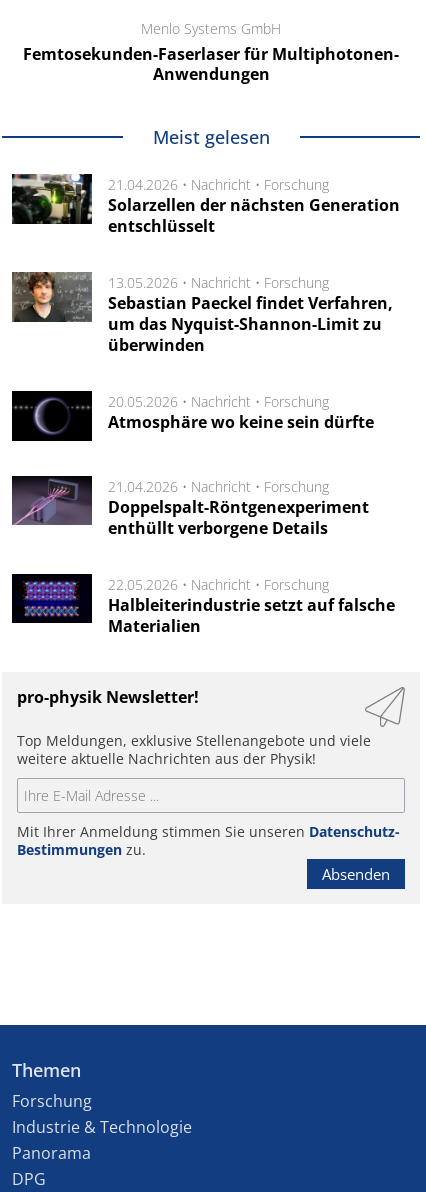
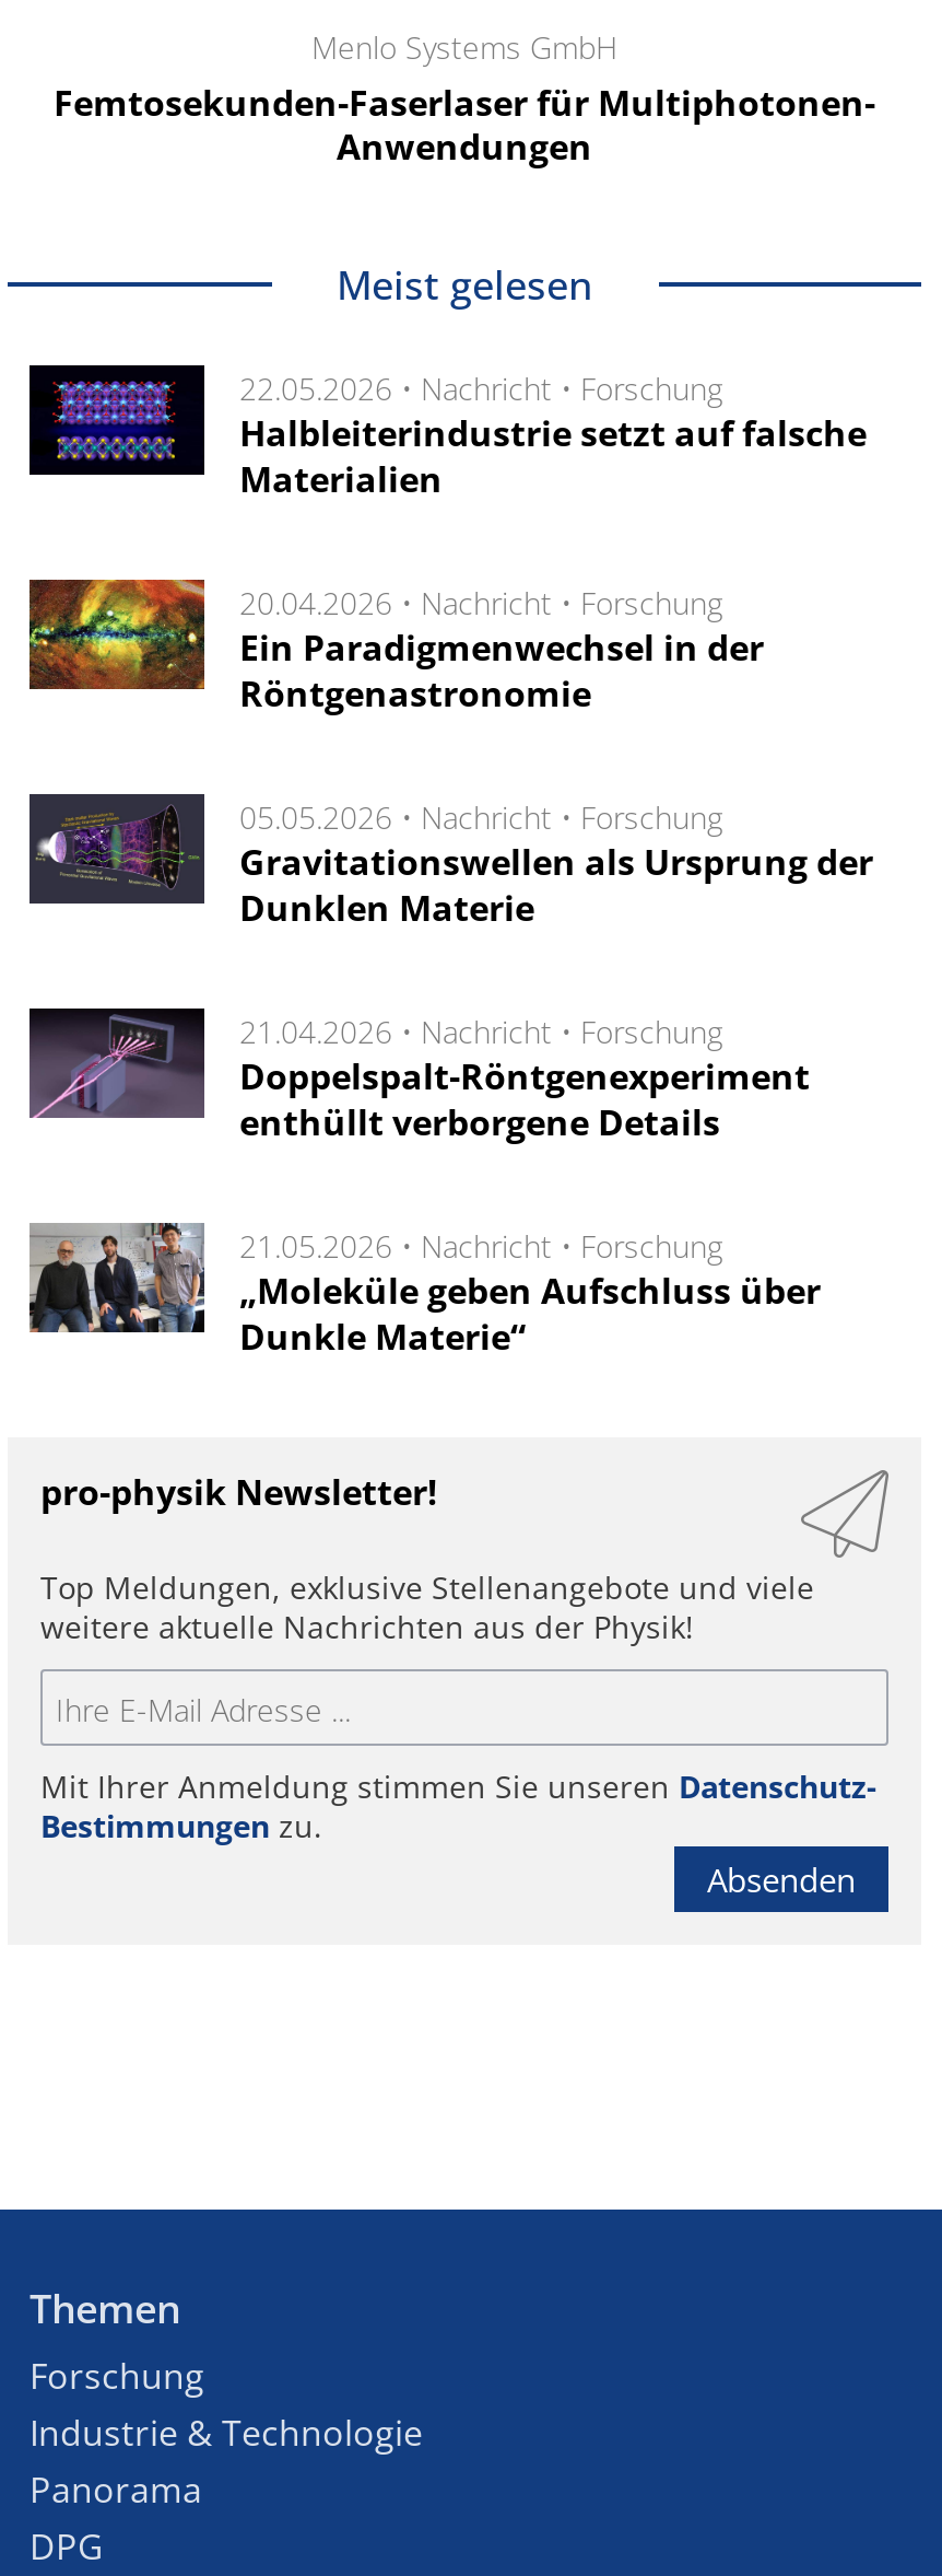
[11,173,93,224] [image] -> [30,363,207,473] [image]
[108,175,400,237] 21.04.2026 • Nachricht • Forschung | Solarzellen der nächsten Generation | entschlüsselt -> none
[12,271,393,356] [image] | 13.05.2026 • Nachricht • Forschung | Sebastian Paeckel findet Verfahren, | um das Nyquist-Shannon-Limit zu | überwinden -> [30,578,764,718] [image] | 20.04.2026 • Nachricht • Forschung | Ein Paradigmenwechsel in der | Röntgenastronomie
[11,378,374,442] [image] | 20.05.2026 • Nachricht • Forschung | Atmosphäre wo keine sein dürfte -> [27,792,873,933] [image] | 05.05.2026 • Nachricht • Forschung | Gravitationswellen als Ursprung der | Dunklen Materie
none -> [239,1226,821,1361] 21.05.2026 • Nachricht • Forschung | „Moleküle geben Aufschluss über | Dunkle Materie“
[11,574,92,624] [image] -> [27,1221,207,1334] [image]
moved [108,575,395,637] -> [239,368,867,504]: 22.05.2026 • Nachricht • Forschung | Halbleiterindustrie setzt auf falsche | Materialien

